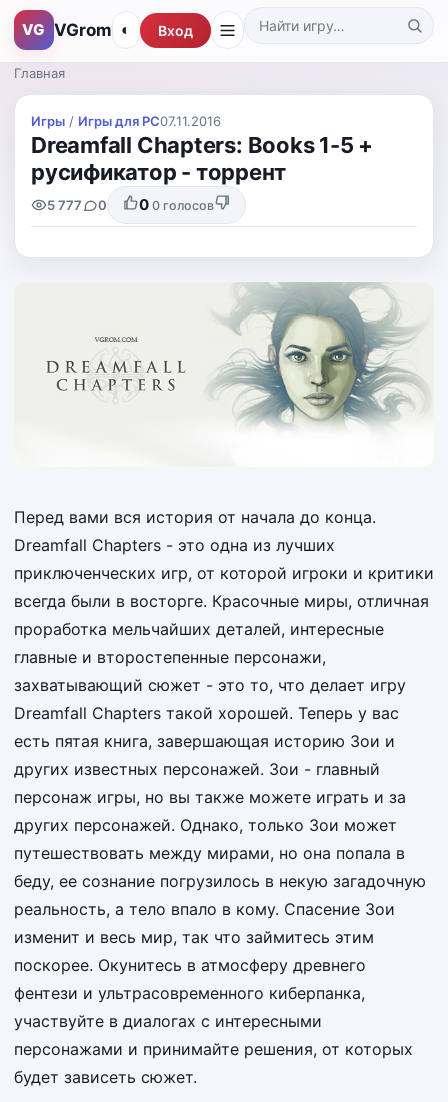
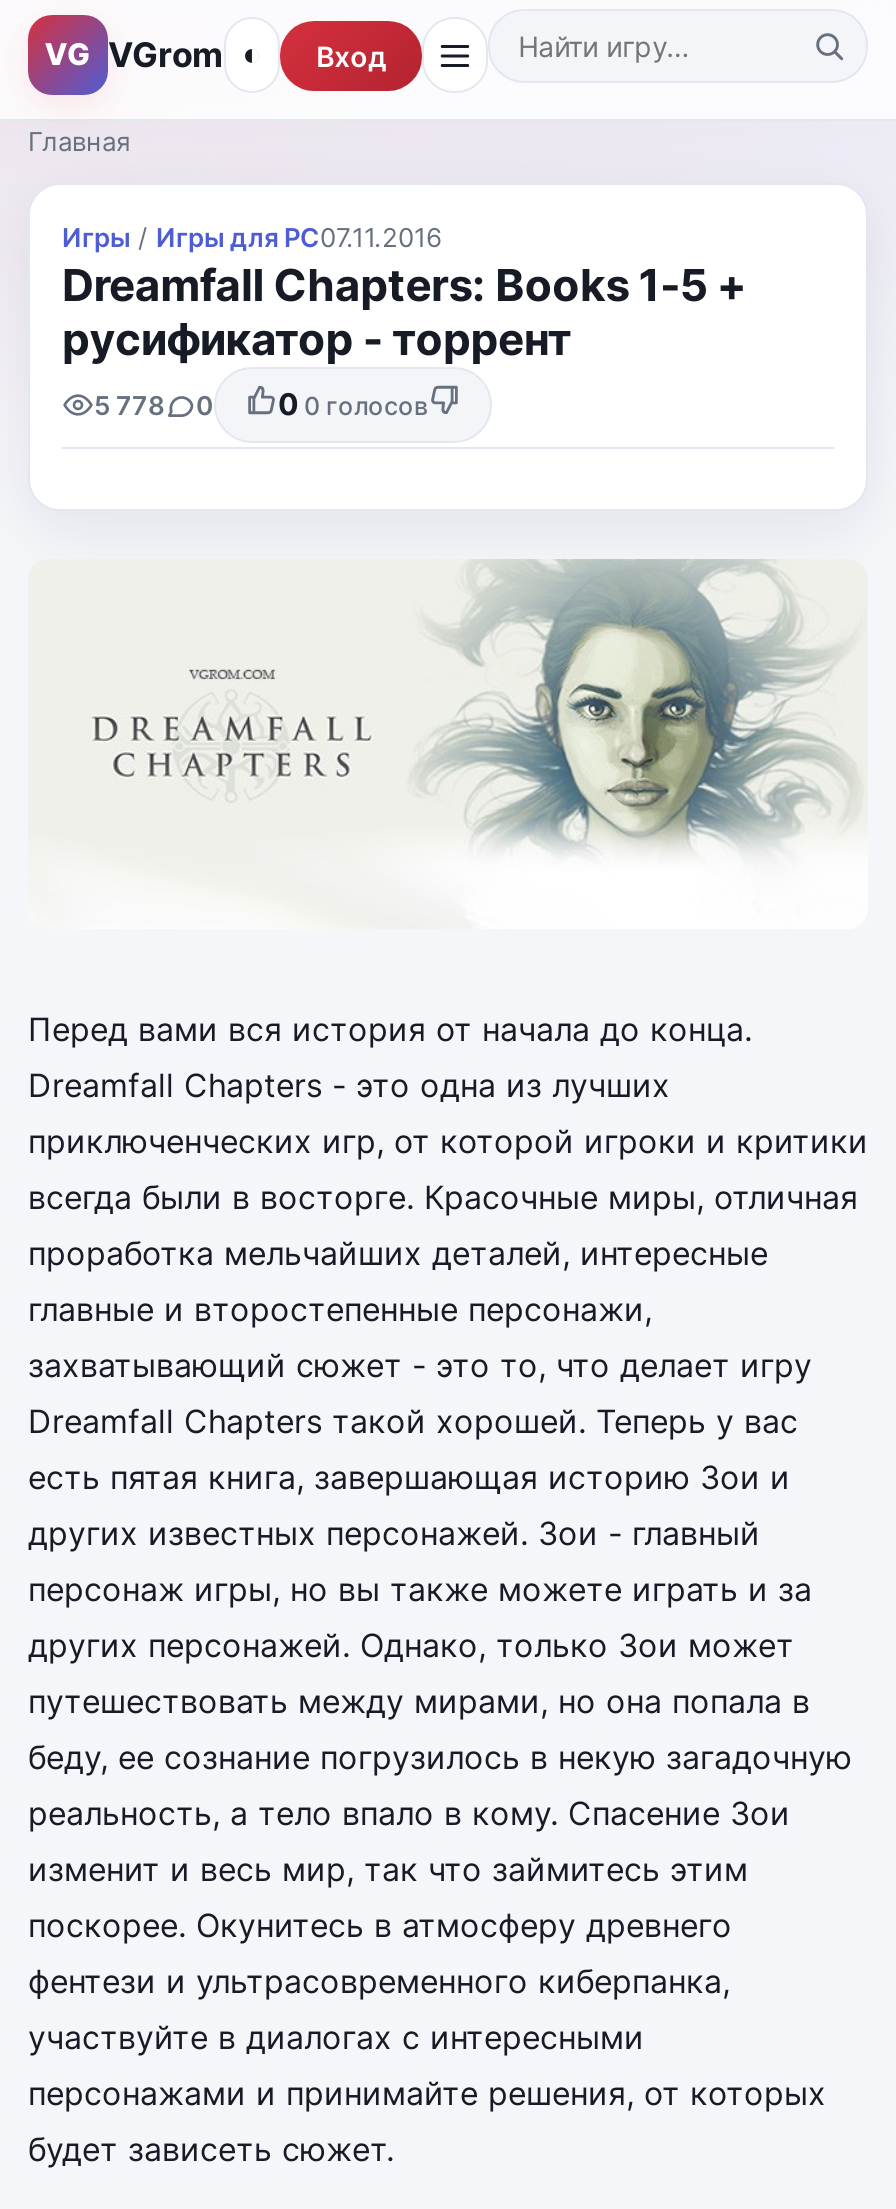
[47,196,82,212] 5 777 -> [94,388,164,420] 5 778

